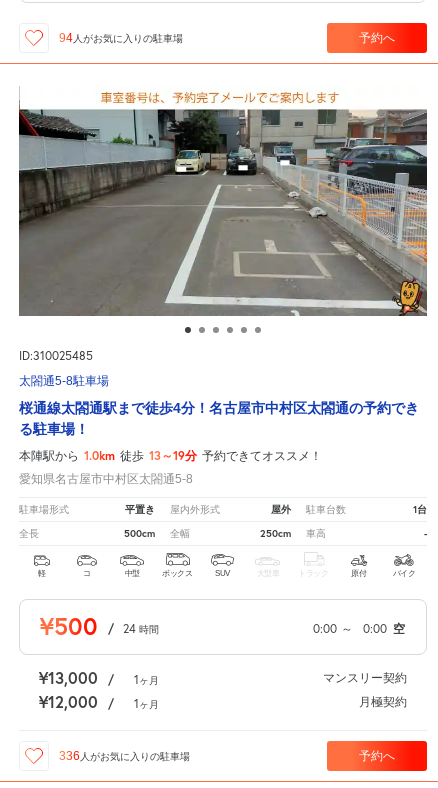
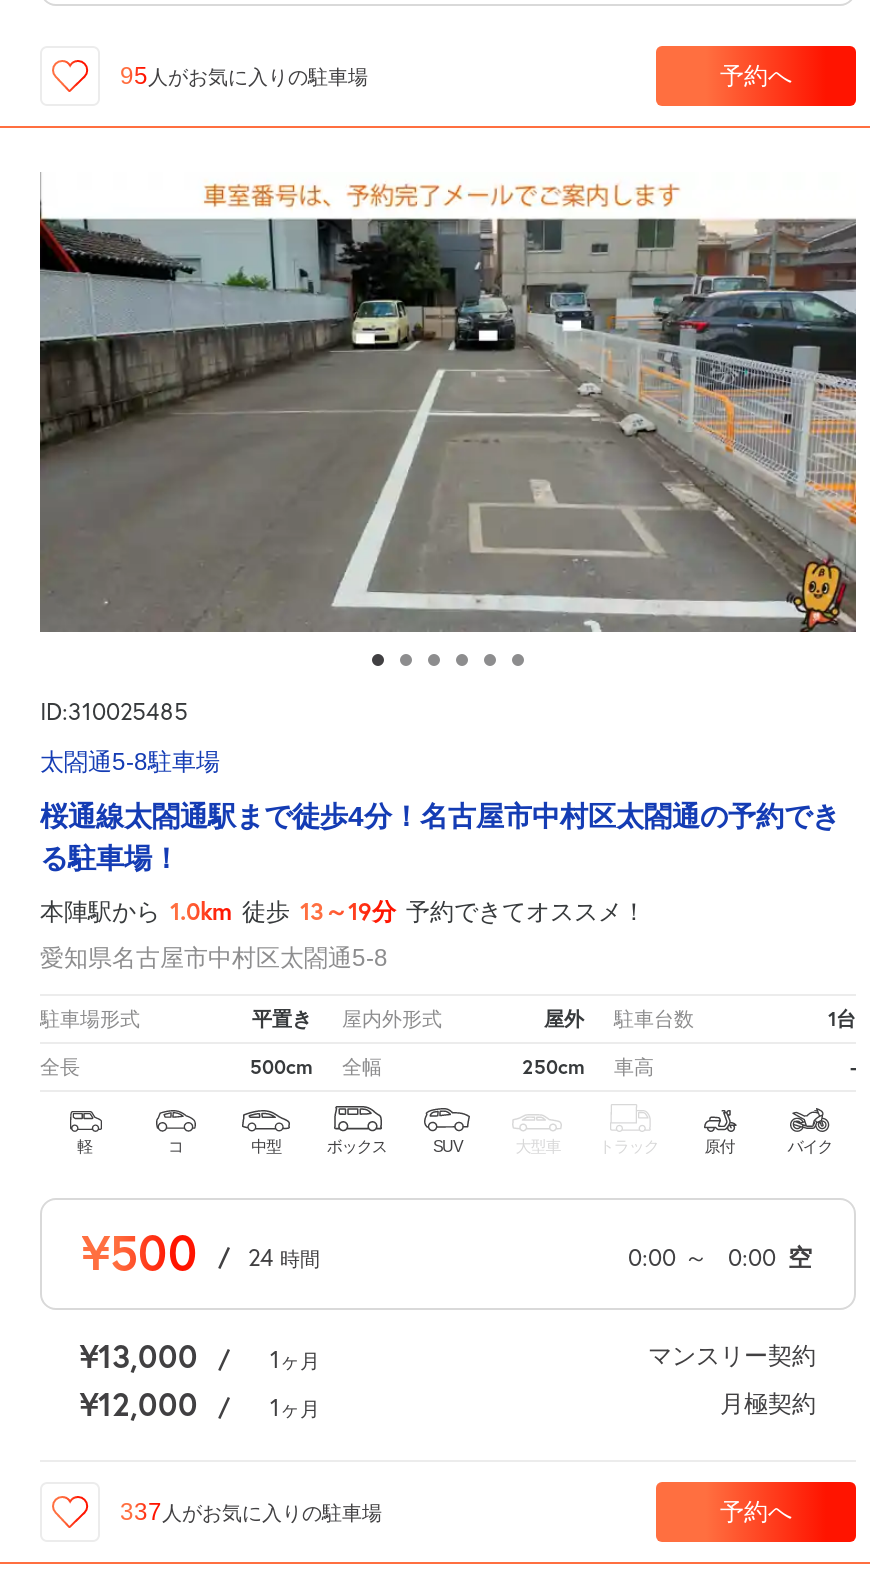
[59,31,183,45] 94人がお気に入りの駐車場 -> [120,63,368,91] 95人がお気に入りの駐車場
[59,749,190,763] 336人がお気に入りの駐車場 -> [120,1499,382,1527] 337人がお気に入りの駐車場

